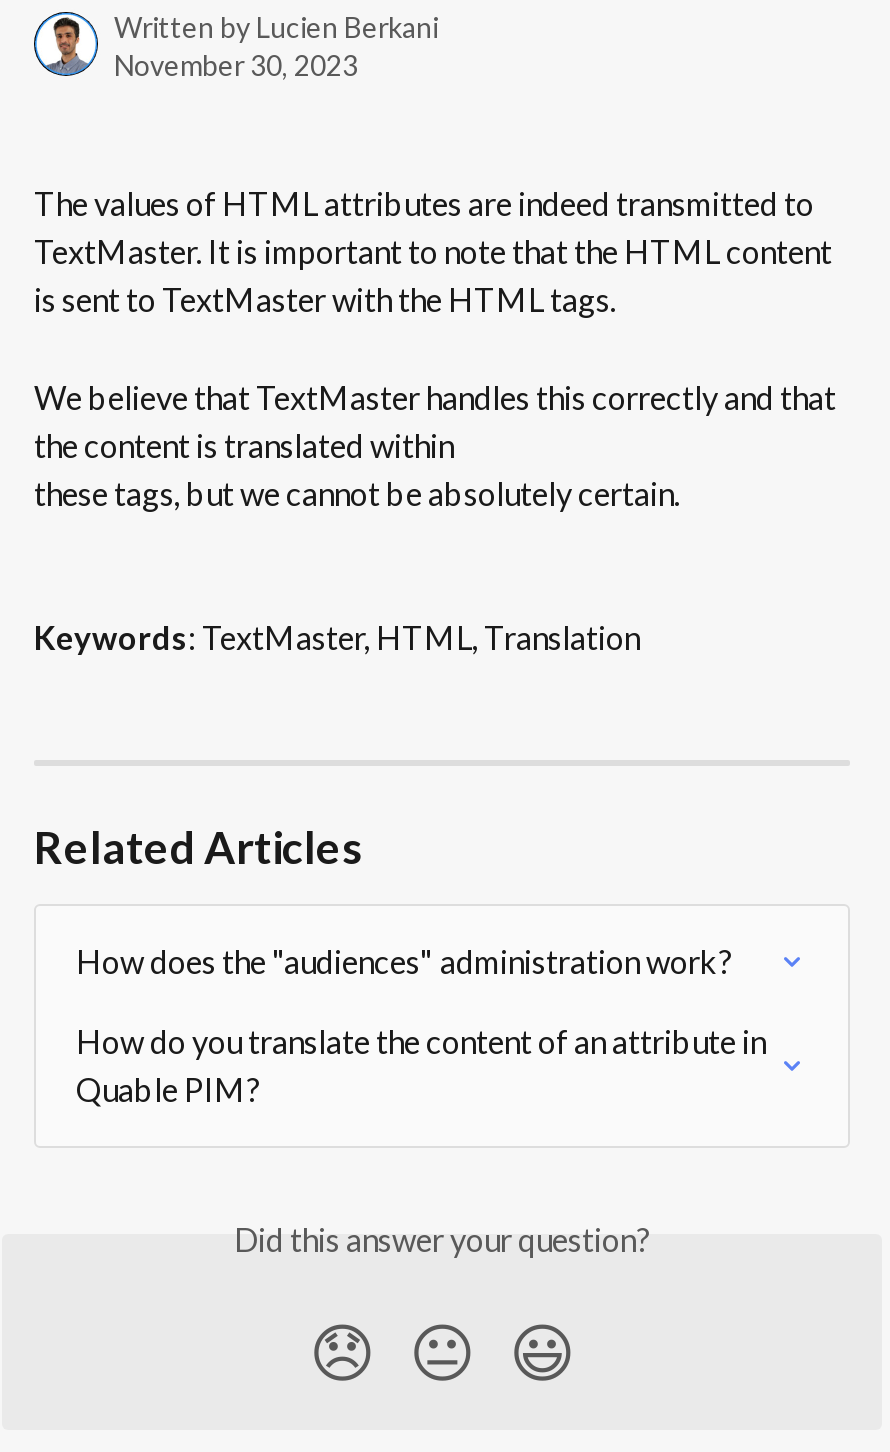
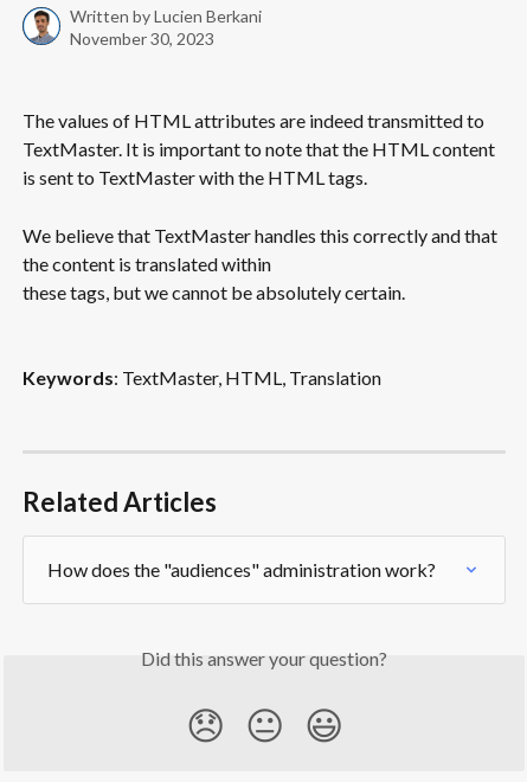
[76,1022,772,1108] How do you translate the content of an attribute in | Quable PIM? -> none

